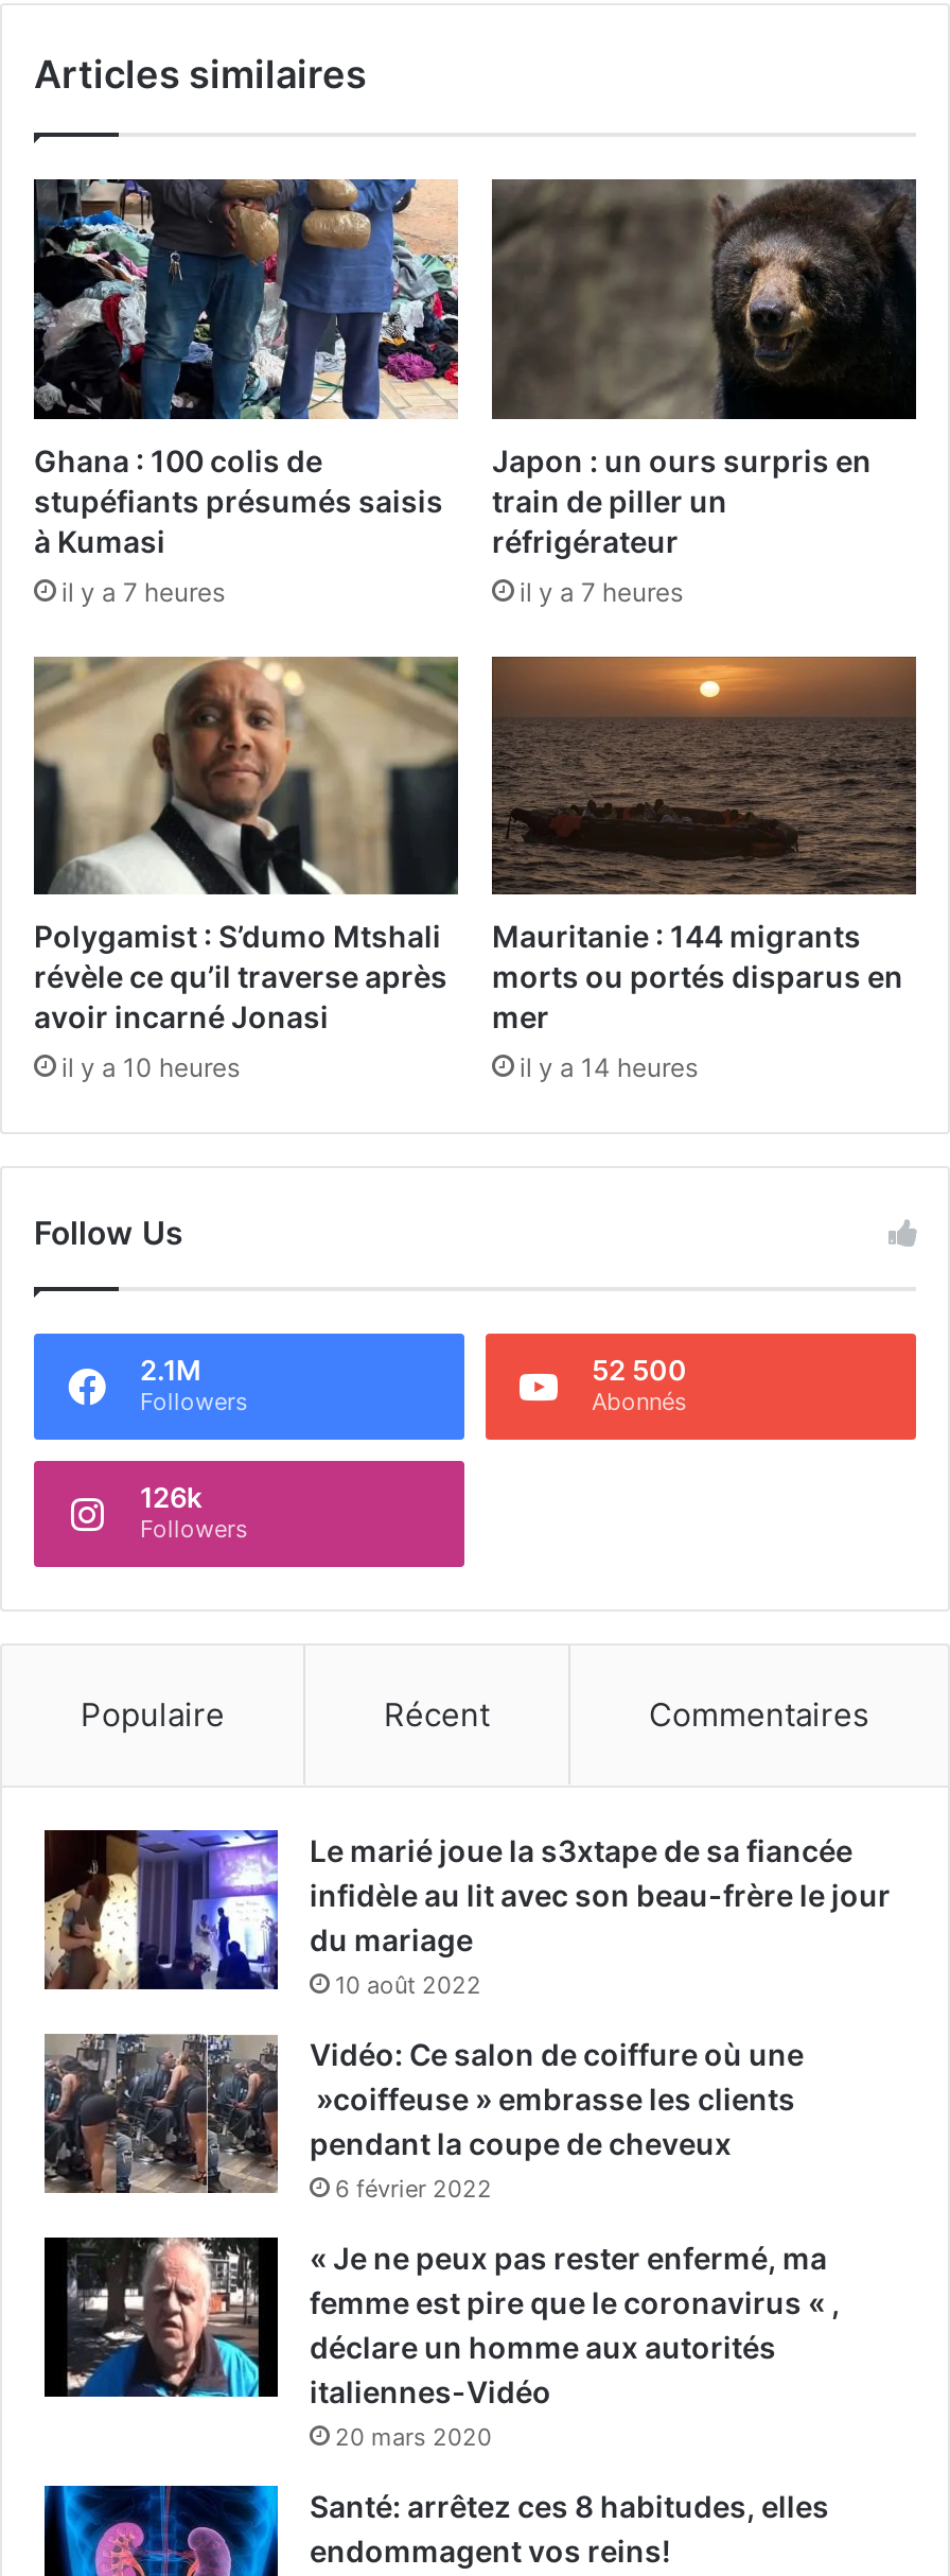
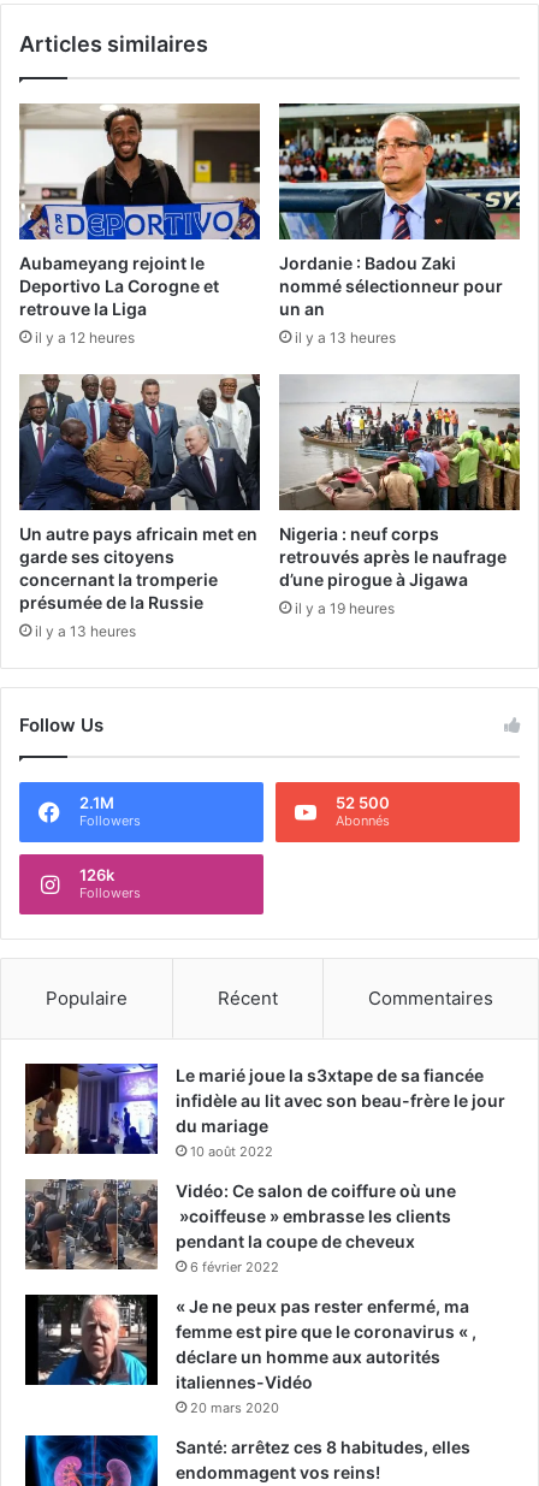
[32,177,460,558] [image] | Ghana : 100 colis de | stupéfiants présumés saisis | à Kumasi -> [18,102,261,319] [image] | Aubameyang rejoint le | Deportivo La Corogne et | retrouve la Liga
[492,179,918,558] [image] | Japon : un ours surpris en | train de piller un | réfrigérateur -> [279,103,521,319] [image] | Jordanie : Badou Zaki | nommé sélectionneur pour | un an
[61,575,225,607] il y a 7 heures -> [35,328,135,347] il y a 12 heures
[520,575,683,607] il y a 7 heures -> [295,328,396,347] il y a 13 heures
[34,655,460,1035] [image] | Polygamist : S’dumo Mtshali | révèle ce qu’il traverse après | avoir incarné Jonasi -> [18,374,260,612] [image] | Un autre pays africain met en | garde ses citoyens | concernant la tromperie | présumée de la Russie
[492,655,916,1035] [image] | Mauritanie : 144 migrants | morts ou portés disparus en | mer -> [279,374,521,589] [image] | Nigeria : neuf corps | retrouvés après le naufrage | d’une pirogue à Jigawa
[61,1052,240,1084] il y a 10 heures -> [35,622,136,640] il y a 13 heures
[520,1052,698,1083] il y a 14 heures -> [295,599,395,617] il y a 19 heures

